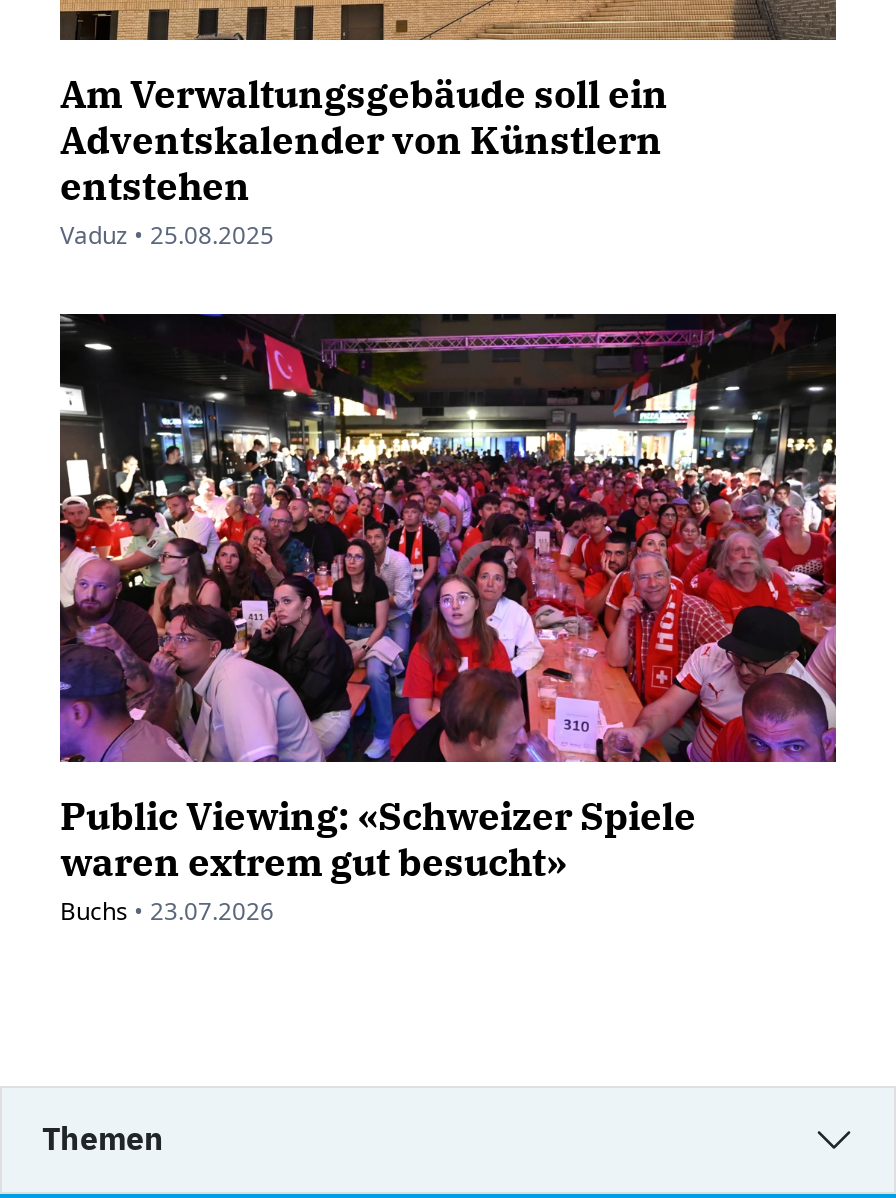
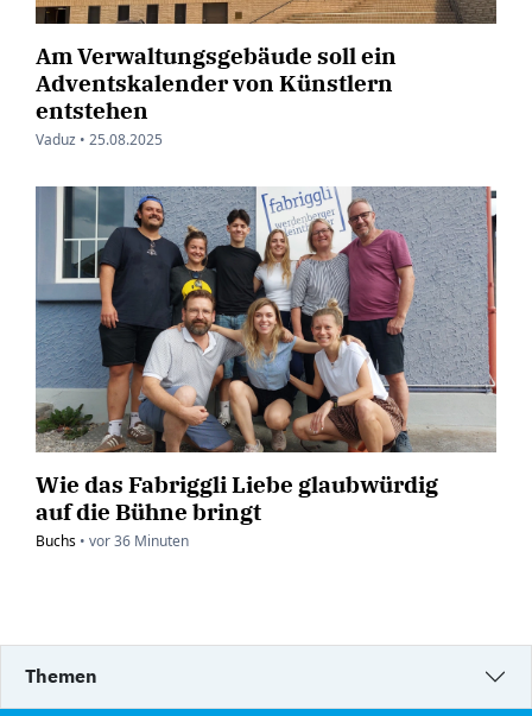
[58,312,838,928] [image] | Public Viewing: «Schweizer Spiele | waren extrem gut besucht» | Buchs • 23.07.2026 -> [34,185,498,551] [image] | Wie das Fabriggli Liebe glaubwürdig | auf die Bühne bringt | Buchs • vor 36 Minuten

